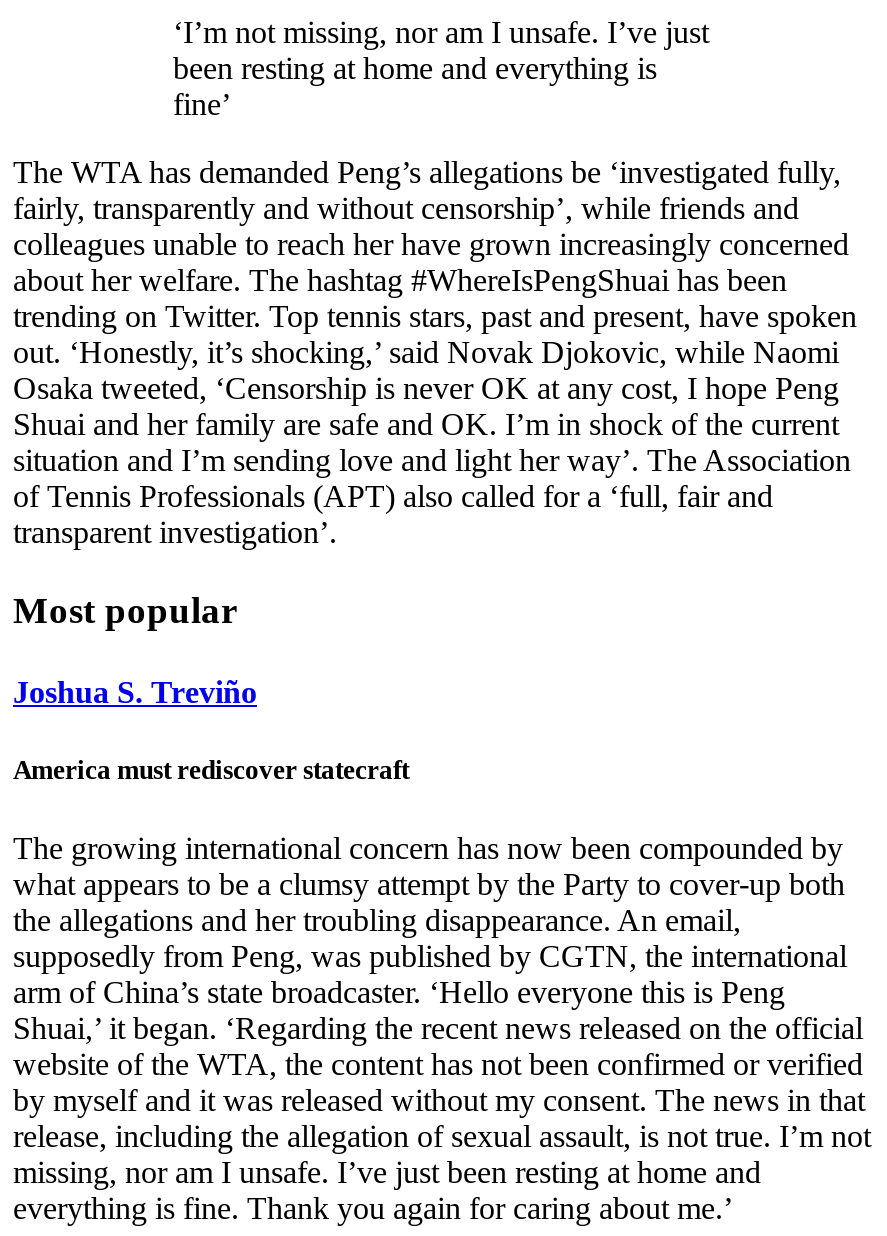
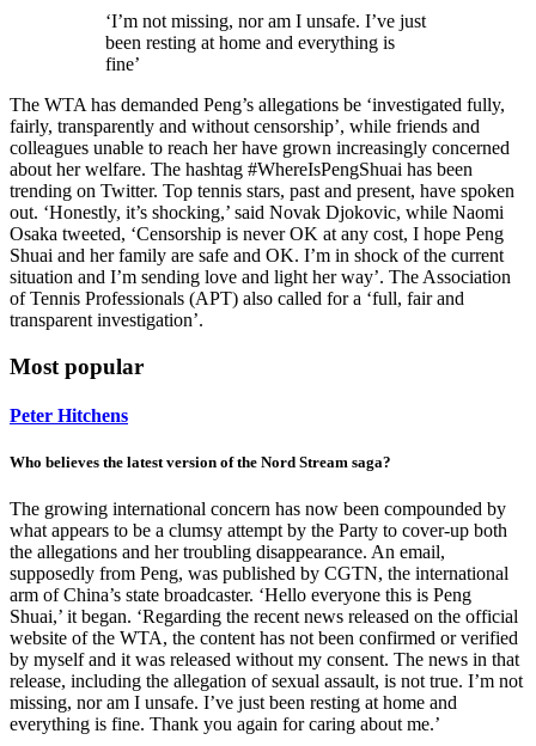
[13,675,257,709] Joshua S. Treviño -> [10,405,128,426] Peter Hitchens
[13,755,409,785] America must rediscover statecraft -> [10,453,391,471] Who believes the latest version of the Nord Stream saga?

